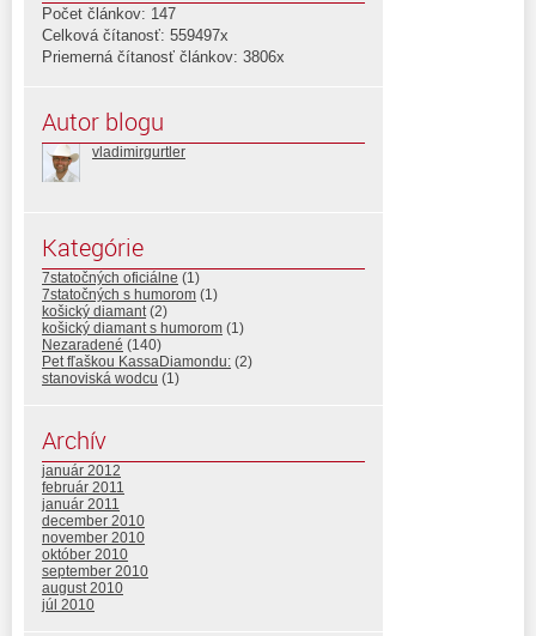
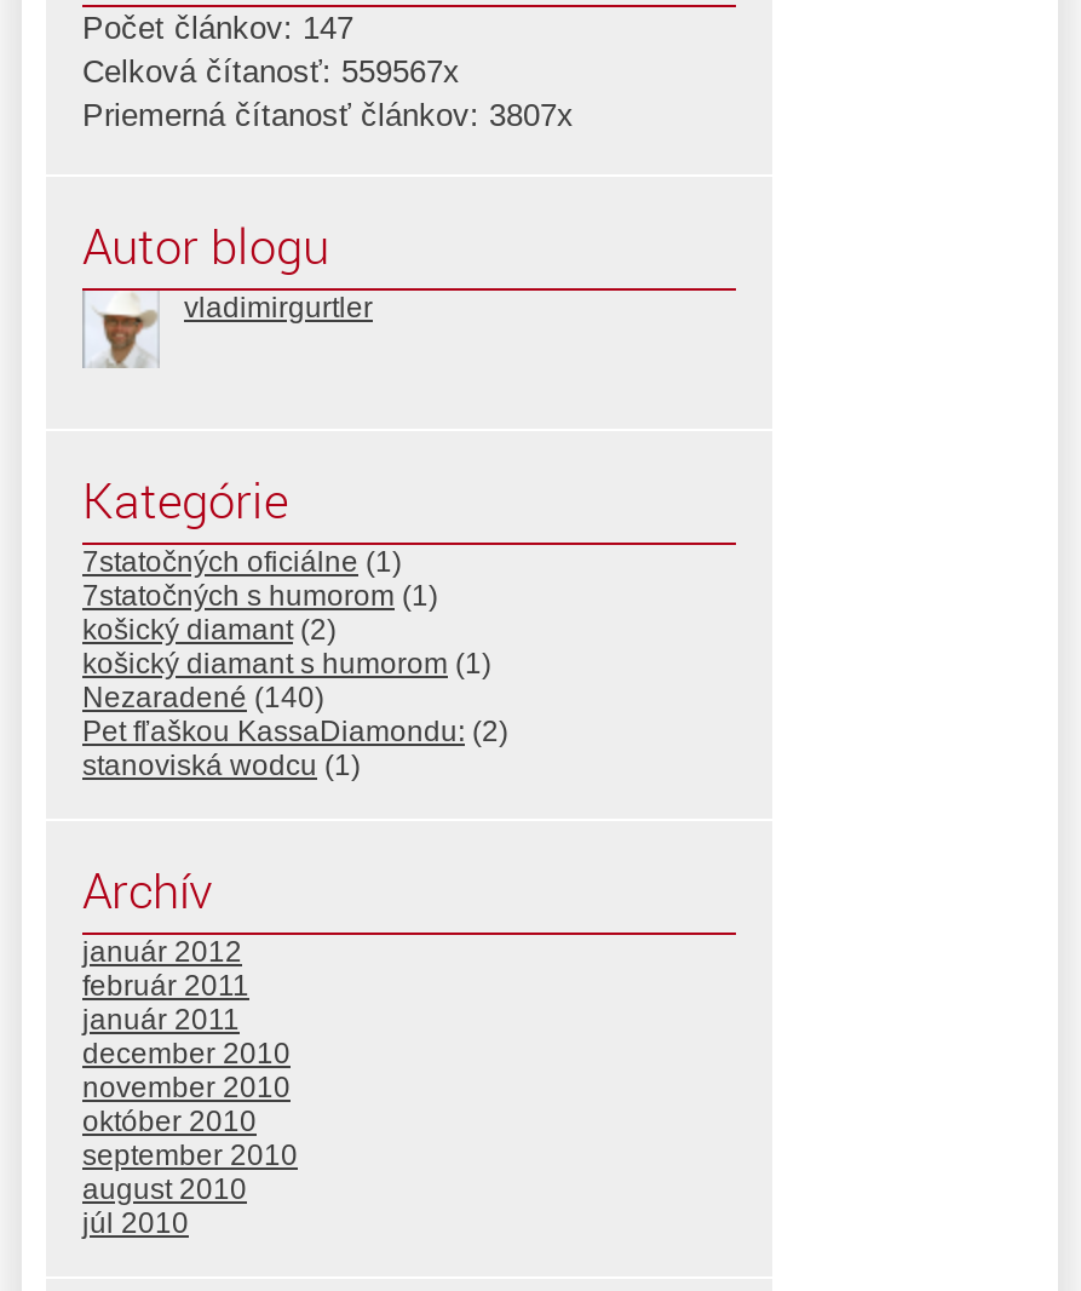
[42,27,229,45] Celková čítanosť: 559497x -> [82,54,460,91] Celková čítanosť: 559567x
[42,48,285,66] Priemerná čítanosť článkov: 3806x -> [82,98,574,134] Priemerná čítanosť článkov: 3807x

